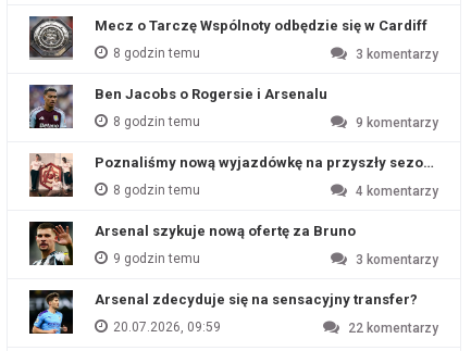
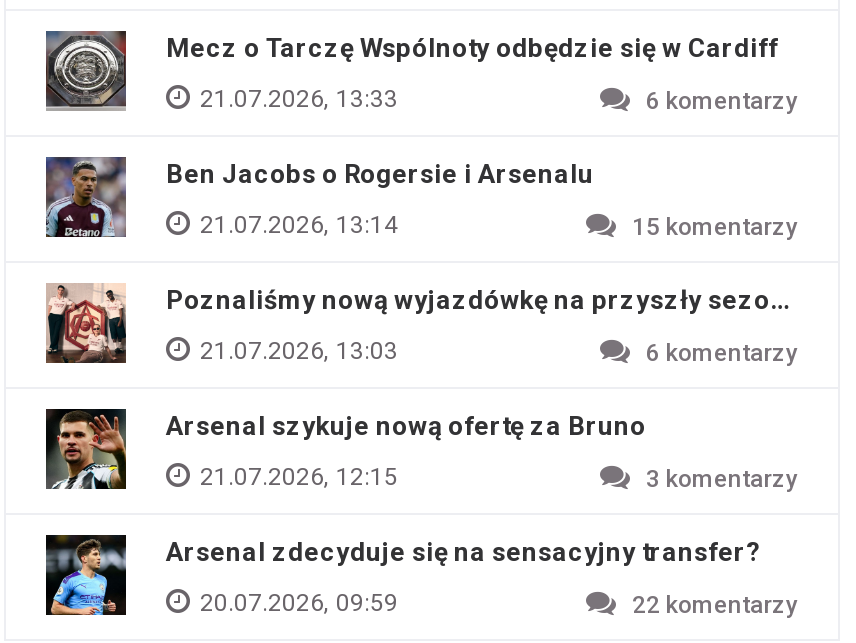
[110,46,438,62] 8 godzin temu | 3 komentarzy -> [194,85,798,115] 21.07.2026, 13:33 | 6 komentarzy
[110,114,438,130] 8 godzin temu | 9 komentarzy -> [194,211,798,241] 21.07.2026, 13:14 | 15 komentarzy
[110,183,438,199] 8 godzin temu | 4 komentarzy -> [194,337,798,367] 21.07.2026, 13:03 | 6 komentarzy
[110,251,200,266] 9 godzin temu -> [194,463,398,491] 21.07.2026, 12:15

